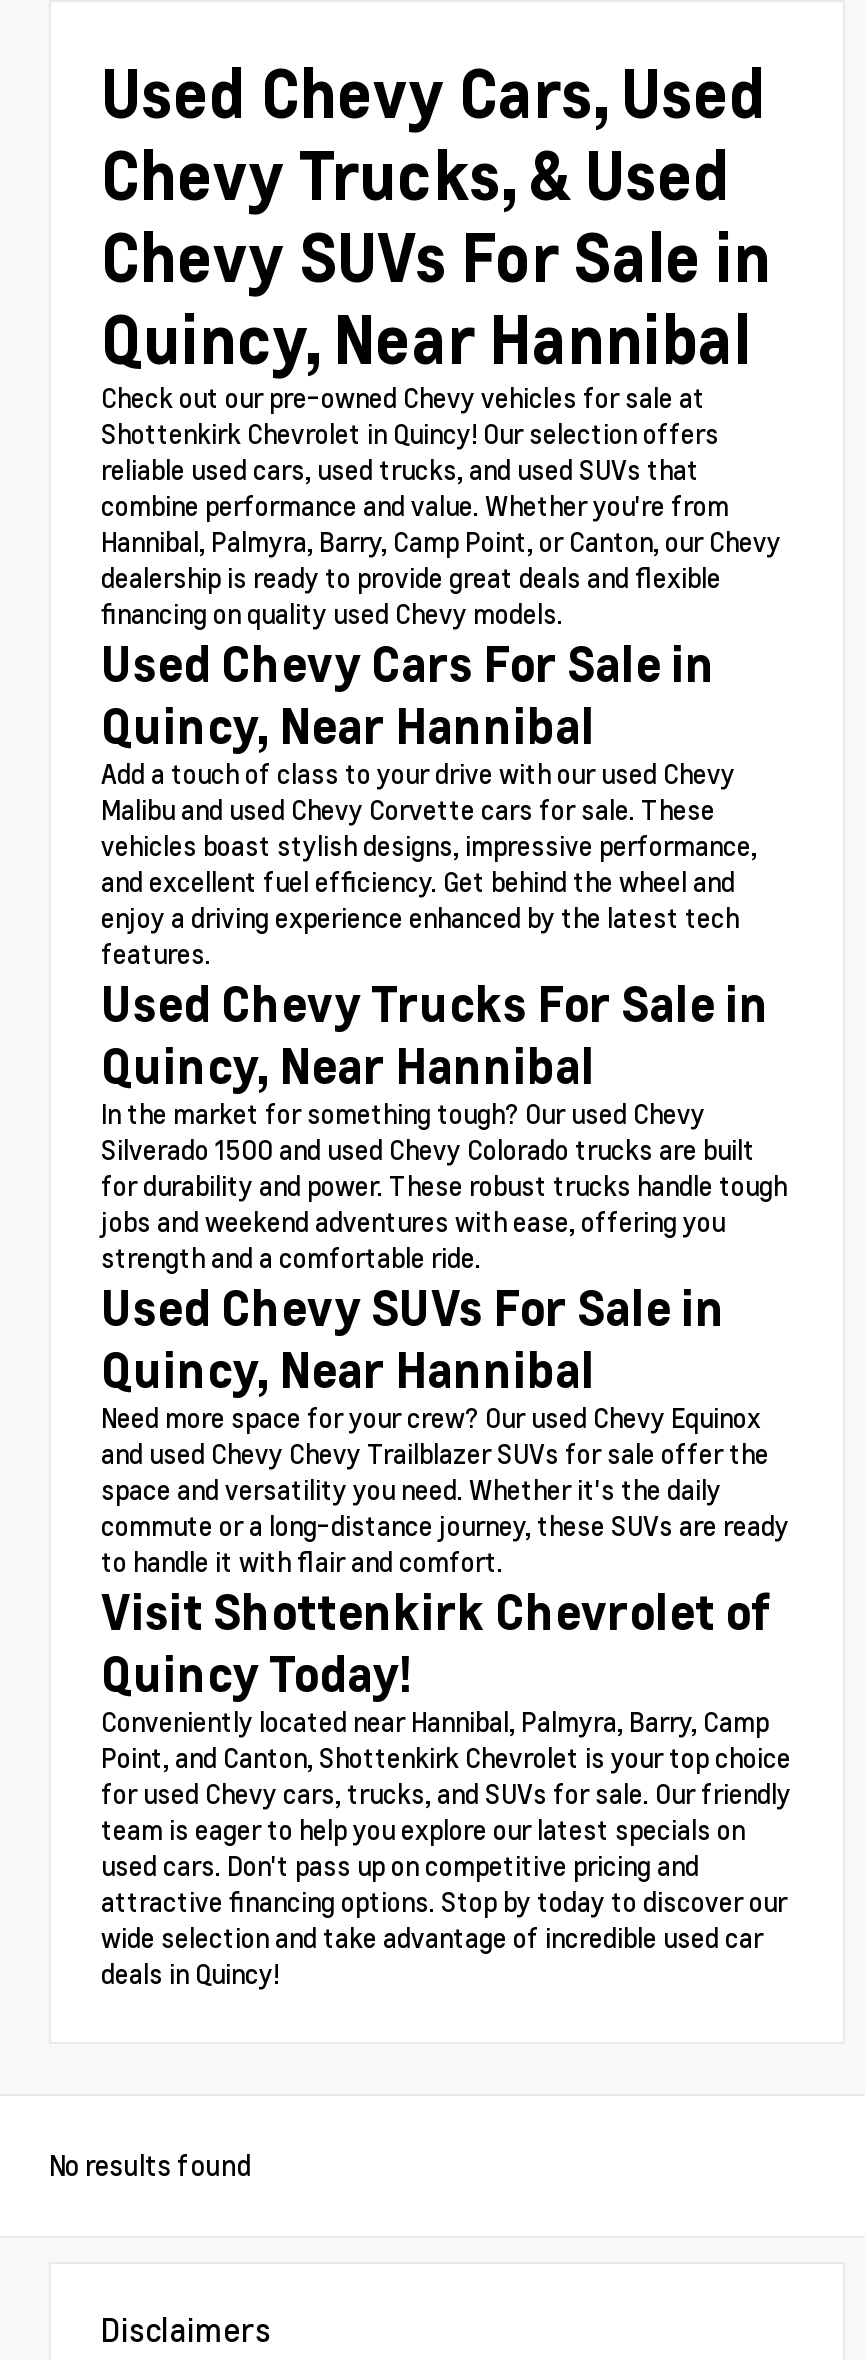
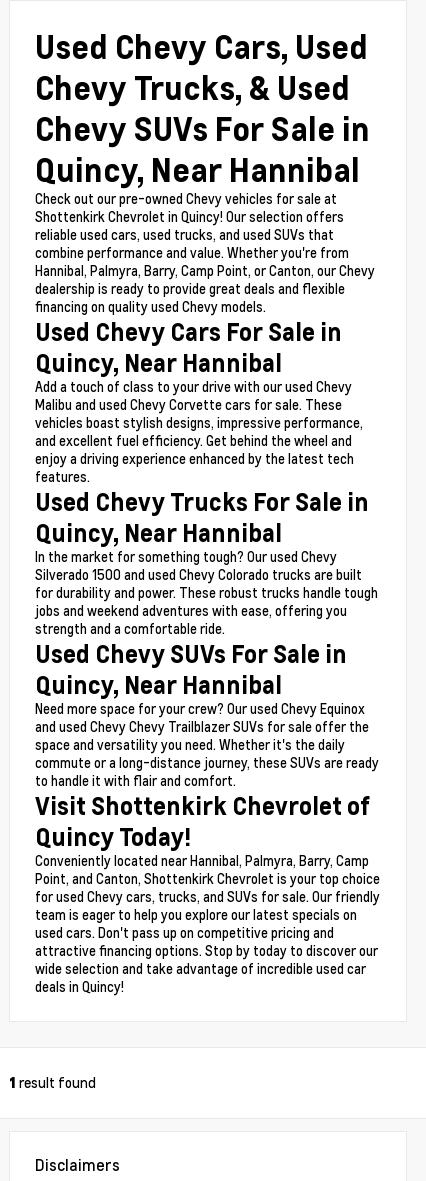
[49,2146,253,2184] No results found -> [9,1073,96,1092] 1 result found

